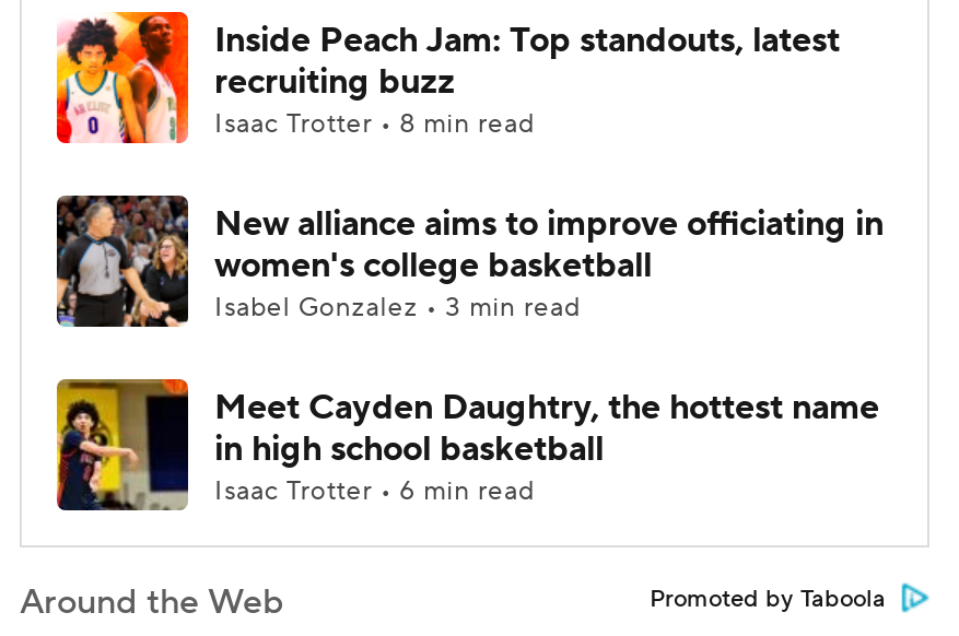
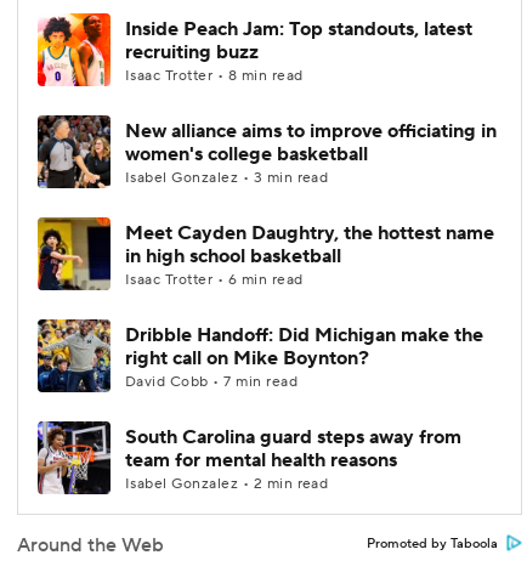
none -> [36,318,483,493] [image] | Dribble Handoff: Did Michigan make the | right call on Mike Boynton? | David Cobb • 7 min read | South Carolina guard steps away from | team for mental health reasons | Isabel Gonzalez • 2 min read
none -> [36,420,108,495] [image]

